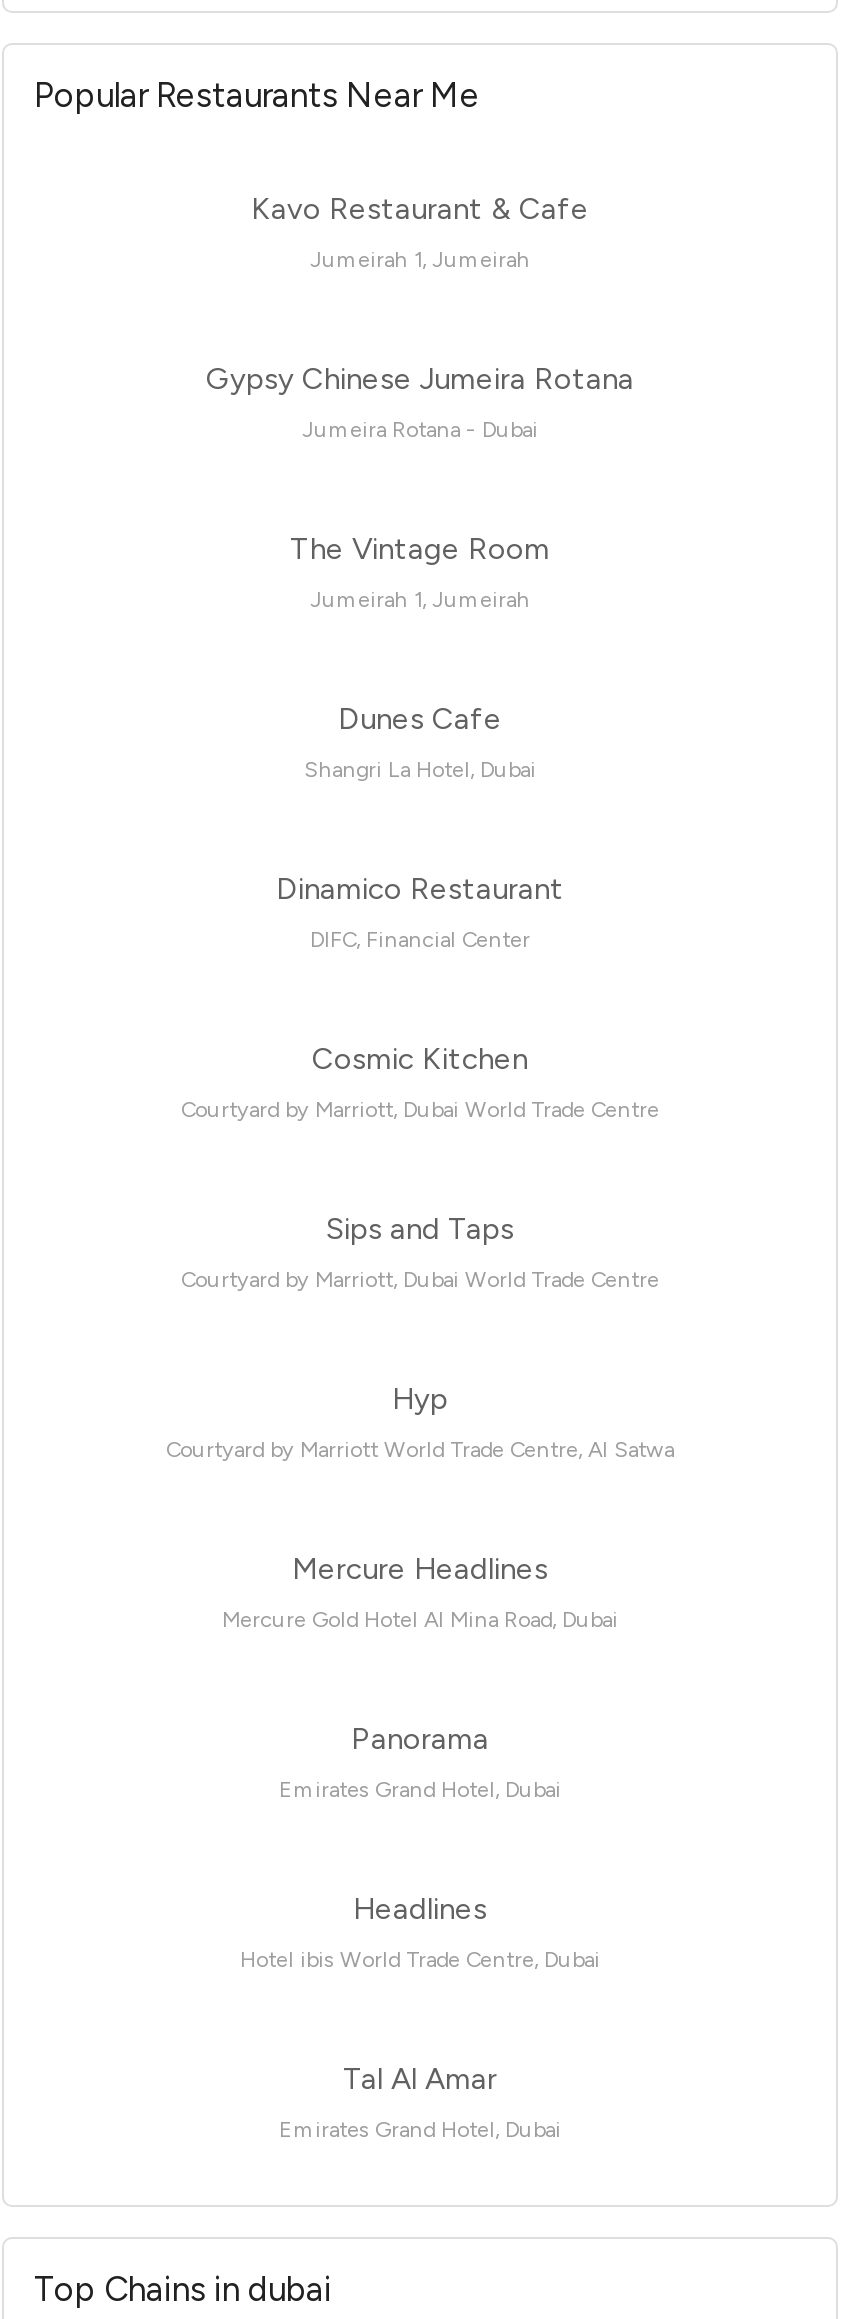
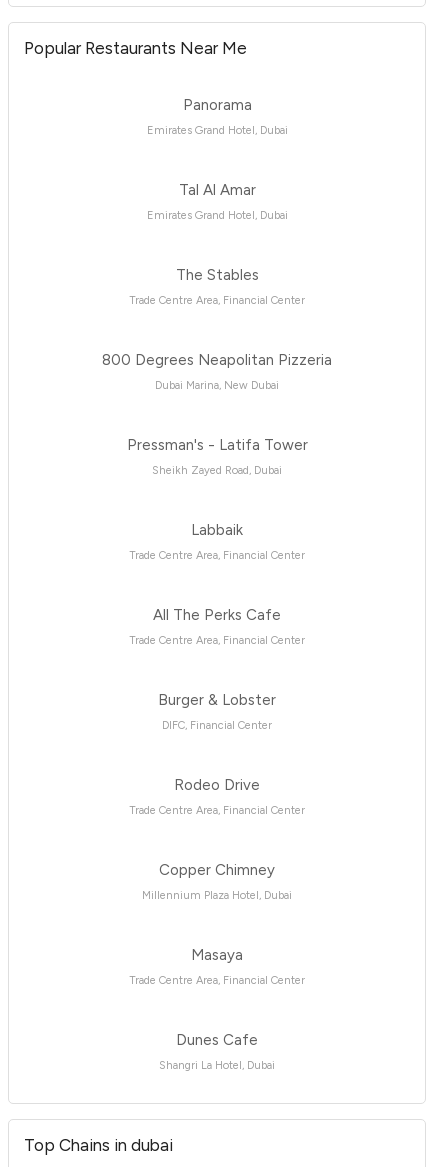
[166,191,674,1633] Kavo Restaurant & Cafe | Jumeirah 1, Jumeirah | Gypsy Chinese Jumeira Rotana | Jumeira Rotana - Dubai | The Vintage Room | Jumeirah 1, Jumeirah | Dinamico Restaurant | Cosmic Kitchen | Courtyard by Marriott, Dubai World Trade Centre | Sips and Taps | Courtyard by Marriott, Dubai World Trade Centre | Hyp | Courtyard by Marriott World Trade Centre, Al Satwa | Mercure Headlines | Mercure Gold Hotel Al Mina Road, Dubai -> none
moved [304,701,536,783] -> [159,1031,275,1072]: Dunes Cafe | Shangri La Hotel, Dubai
moved [310,927,530,953] -> [162,719,272,732]: DIFC, Financial Center
moved [279,1721,561,1803] -> [146,96,287,137]: Panorama | Emirates Grand Hotel, Dubai
[240,1891,600,1973] Headlines | Hotel ibis World Trade Centre, Dubai -> none
moved [279,2061,561,2143] -> [146,181,287,222]: Tal Al Amar | Emirates Grand Hotel, Dubai
none -> [102,266,332,987] The Stables | Trade Centre Area, Financial Center | 800 Degrees Neapolitan Pizzeria | Dubai Marina, New Dubai | Pressman's - Latifa Tower | Sheikh Zayed Road, Dubai | Labbaik | Trade Centre Area, Financial Center | All The Perks Cafe | Trade Centre Area, Financial Center | Burger & Lobster | Rodeo Drive | Trade Centre Area, Financial Center | Copper Chimney | Millennium Plaza Hotel, Dubai | Masaya | Trade Centre Area, Financial Center

